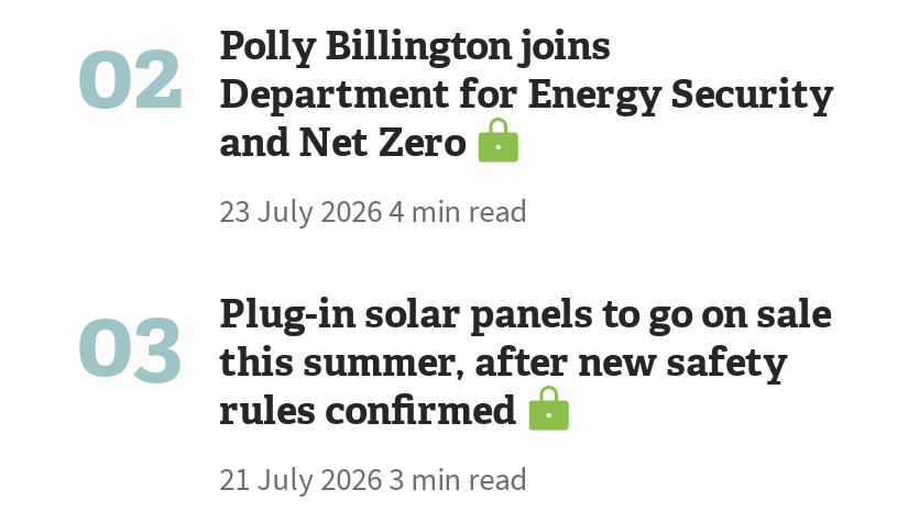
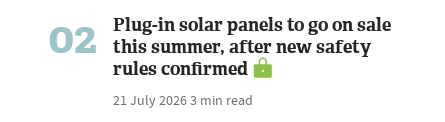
[76,20,833,407] Polly Billington joins | Department for Energy Security | and Net Zero | 23 July 2026 4 min read | 03 -> none

